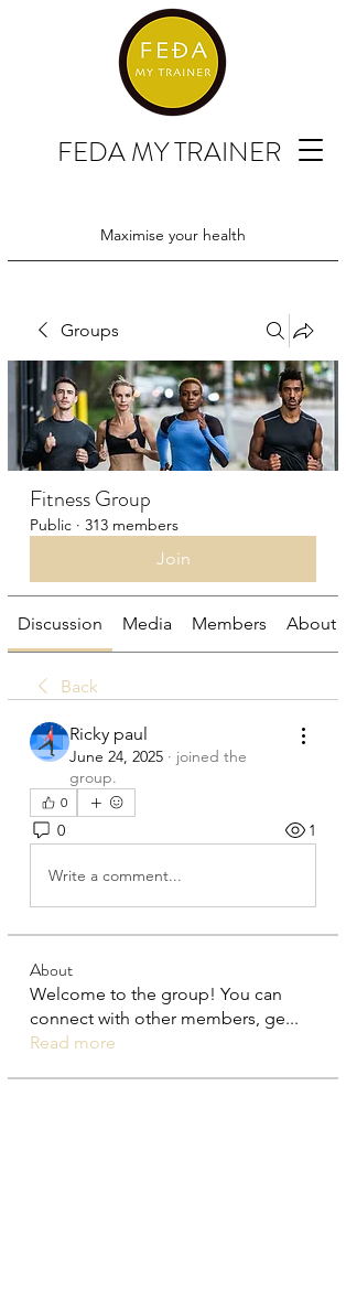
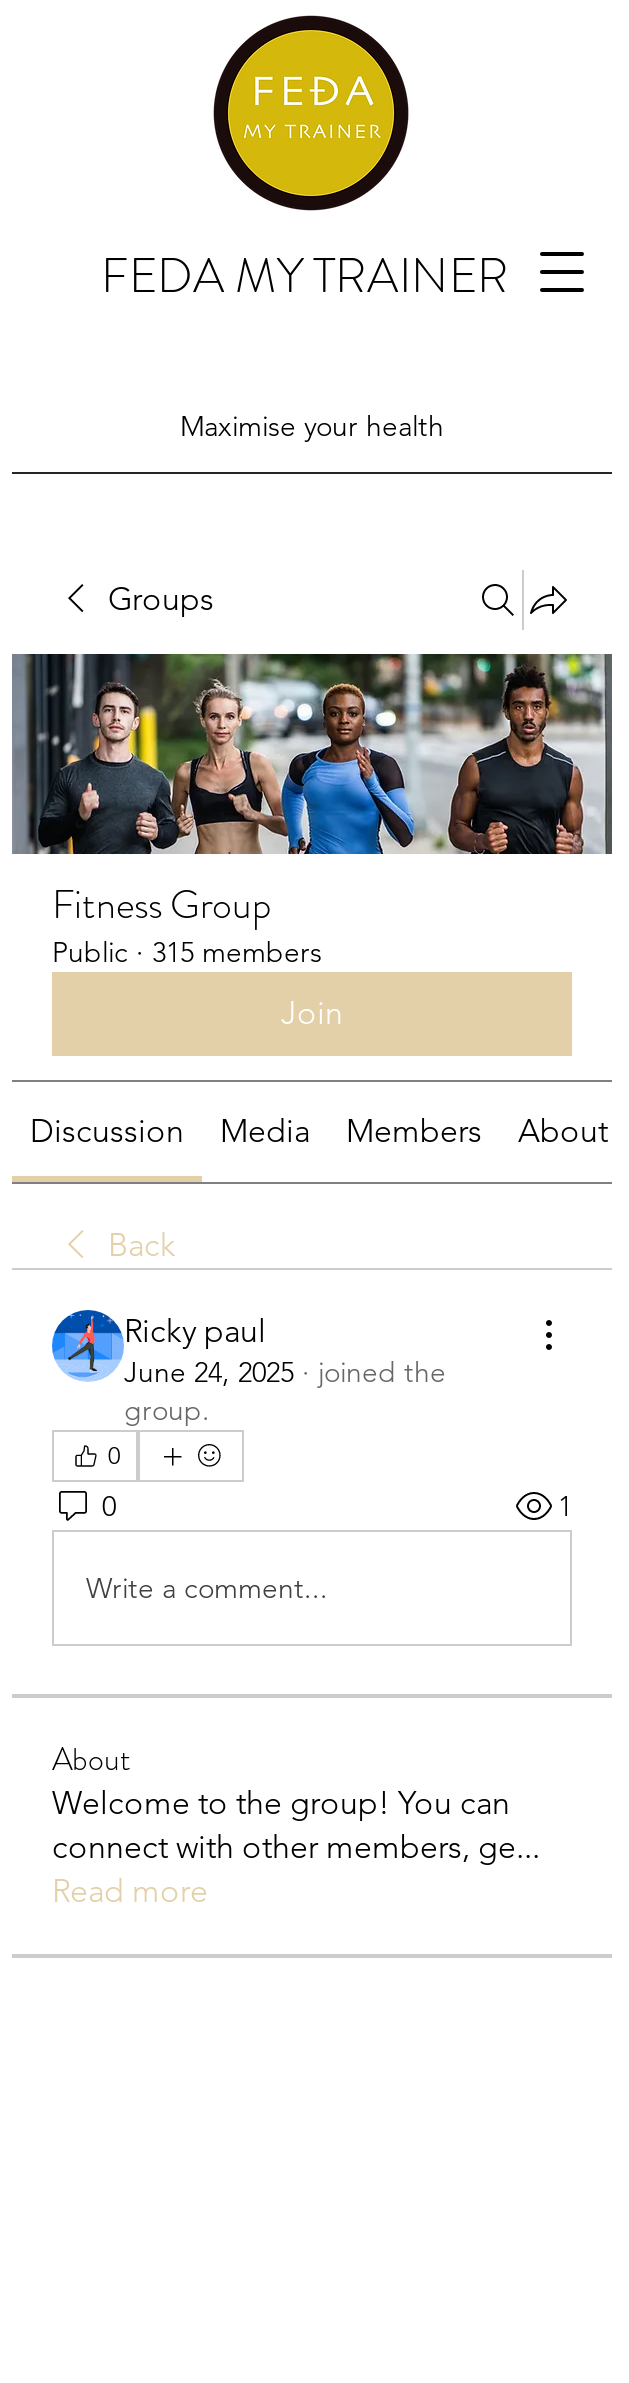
[30,515,179,535] Public · 313 members -> [52,934,322,970] Public · 315 members

